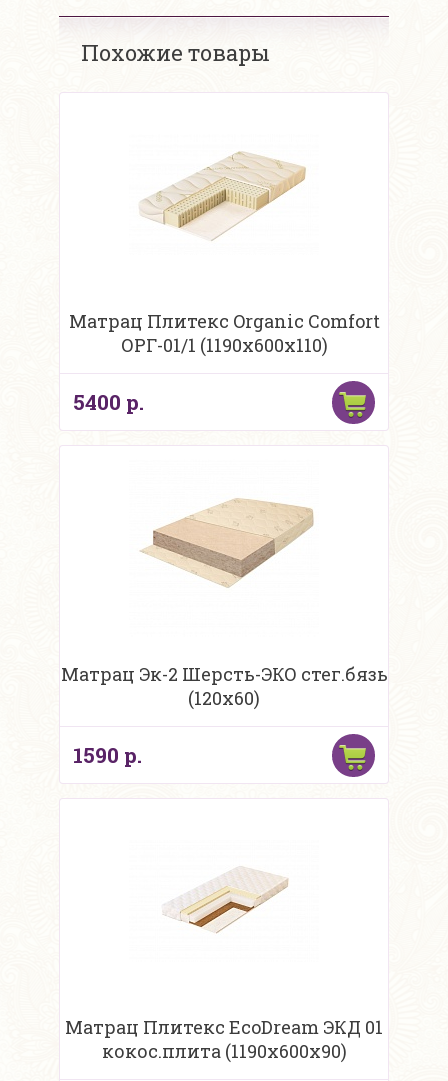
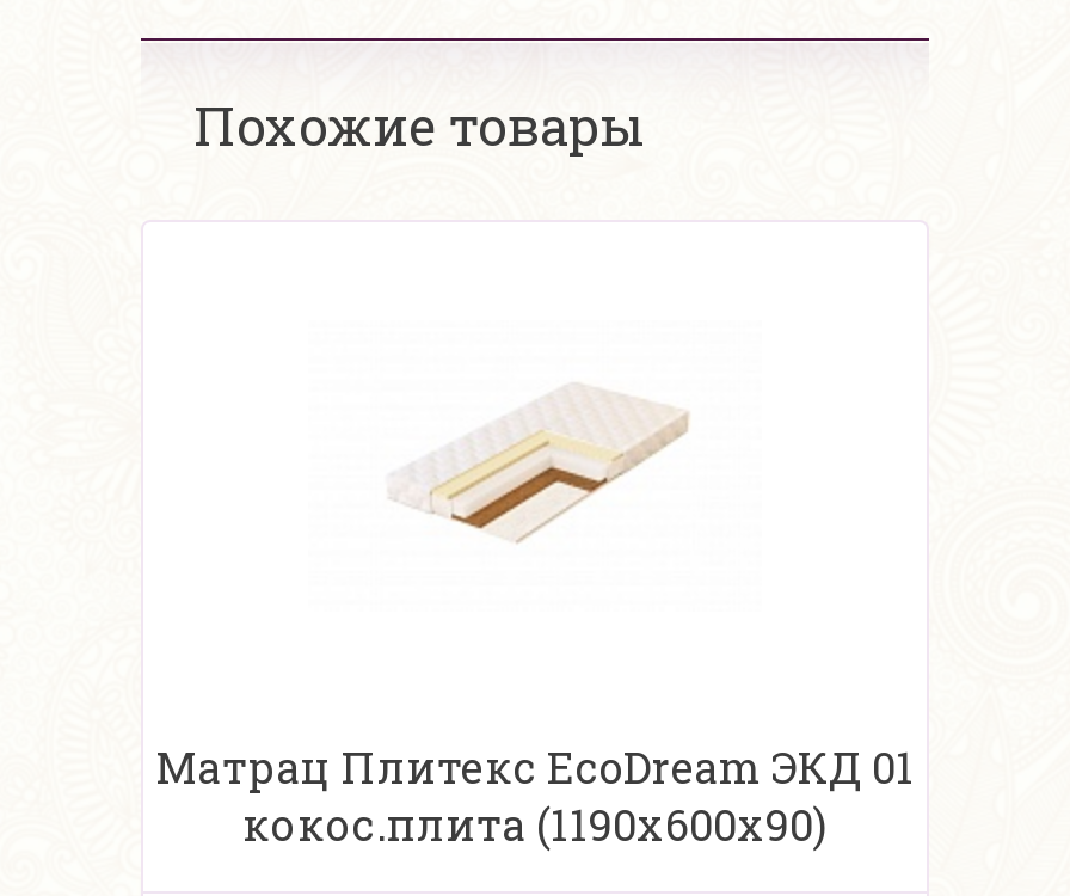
[140,151,307,241] [image] -> none
[68,309,379,425] [image] | Матрац Плитекс Organic Comfort | ОРГ-01/1 (1190х600х110) | 5400 р. -> none
[140,498,314,588] [image] -> none
[60,662,387,778] [image] | Матрац Эк-2 Шерсть-ЭКО стег.бязь | (120х60) | 1590 р. -> none

